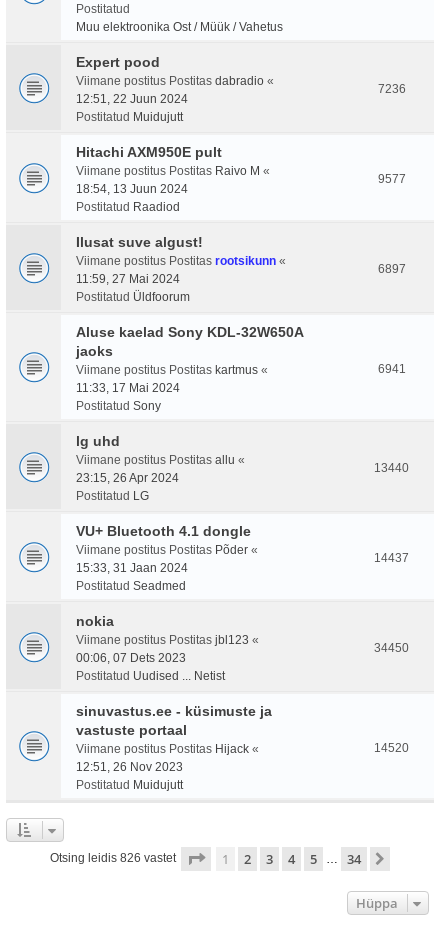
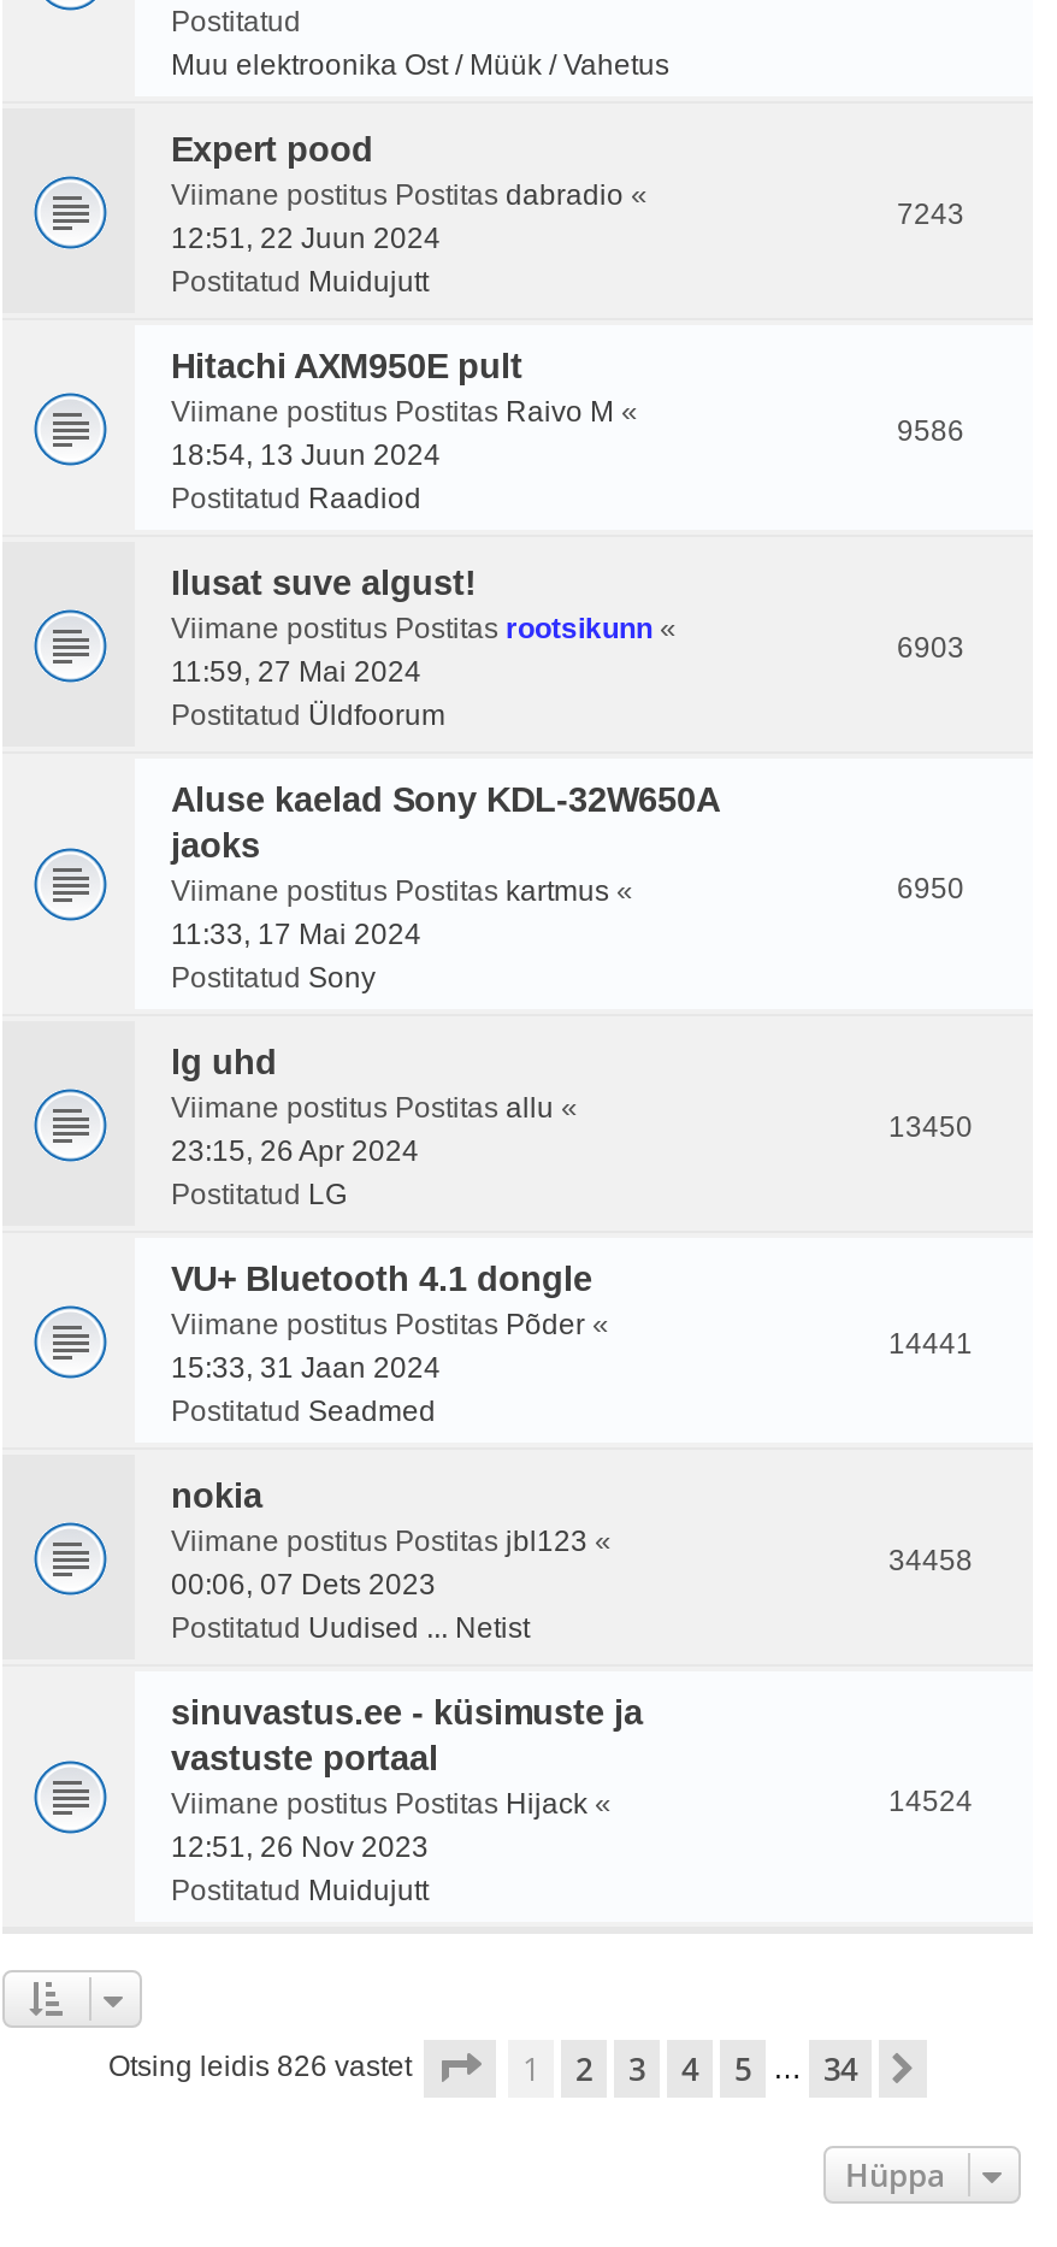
[377,82,405,96] 7236 -> [897,197,964,231] 7243
[377,172,405,186] 9577 -> [897,414,964,448] 9586
[377,262,405,276] 6897 -> [897,631,964,665] 6903
[377,362,405,376] 6941 -> [897,872,964,906] 6950
[374,461,409,475] 13440 -> [888,1110,973,1144] 13450
[374,551,409,565] 14437 -> [888,1327,973,1361] 14441
[374,641,409,655] 34450 -> [888,1544,973,1577] 34458
[374,741,409,755] 14520 -> [888,1785,973,1818] 14524

